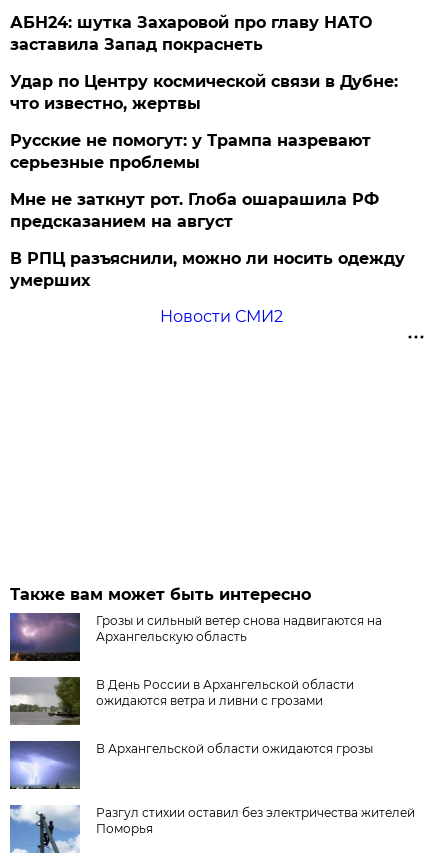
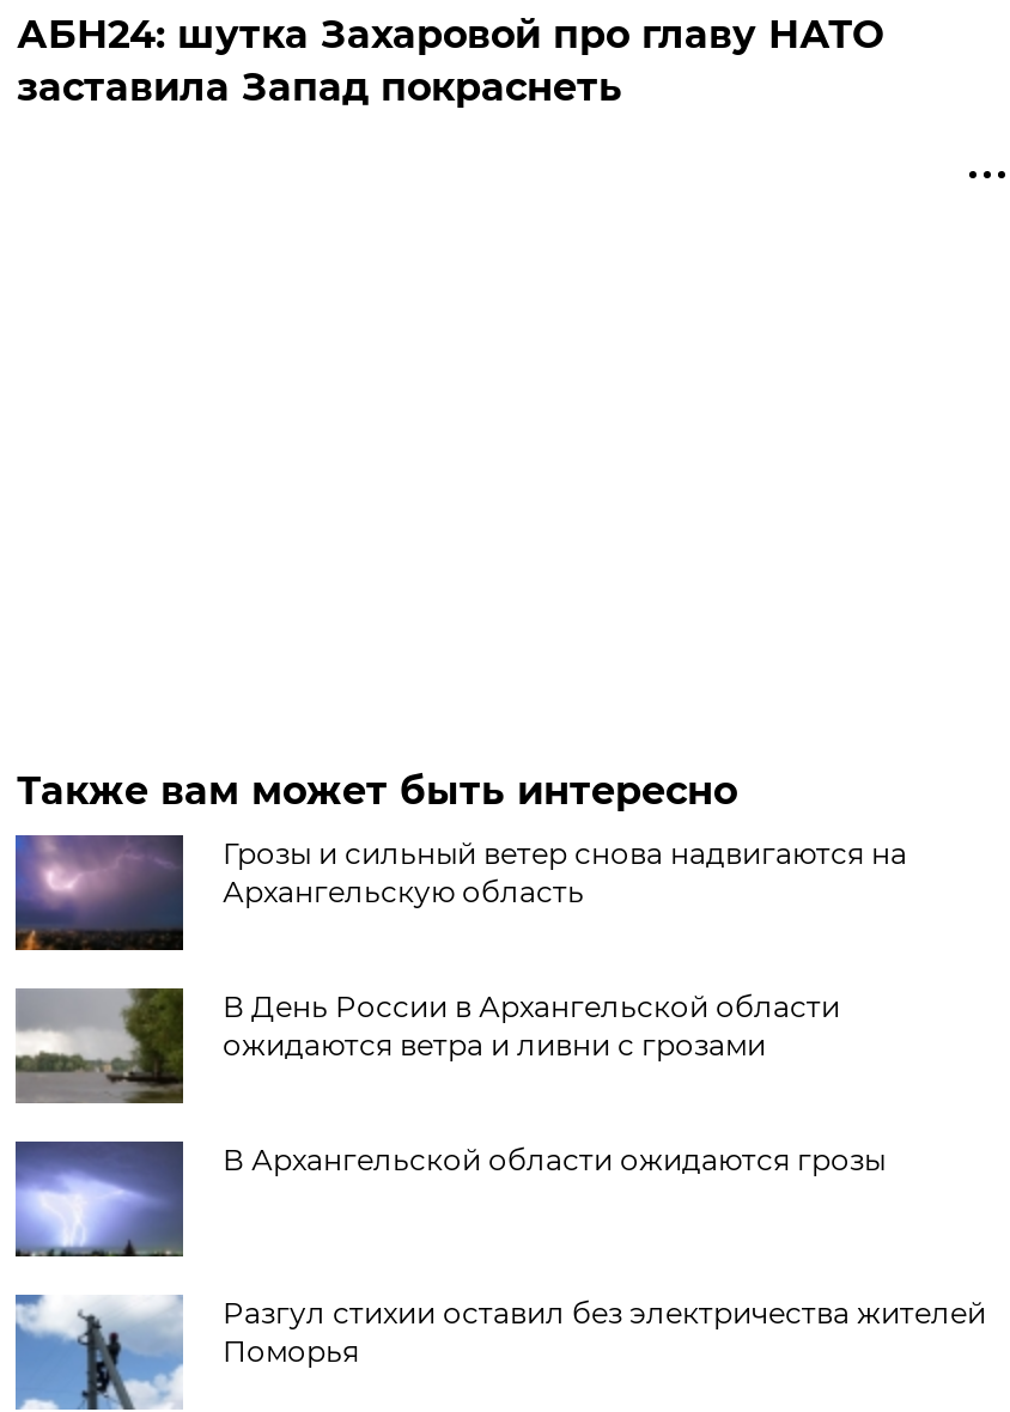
[10,72,405,326] Удар по Центру космической связи в Дубне: | что известно, жертвы | Русские не помогут: у Трампа назревают | серьезные проблемы | Мне не заткнут рот. Глоба ошарашила РФ | предсказанием на август | В РПЦ разъяснили, можно ли носить одежду | умерших | Новости СМИ2 -> none

